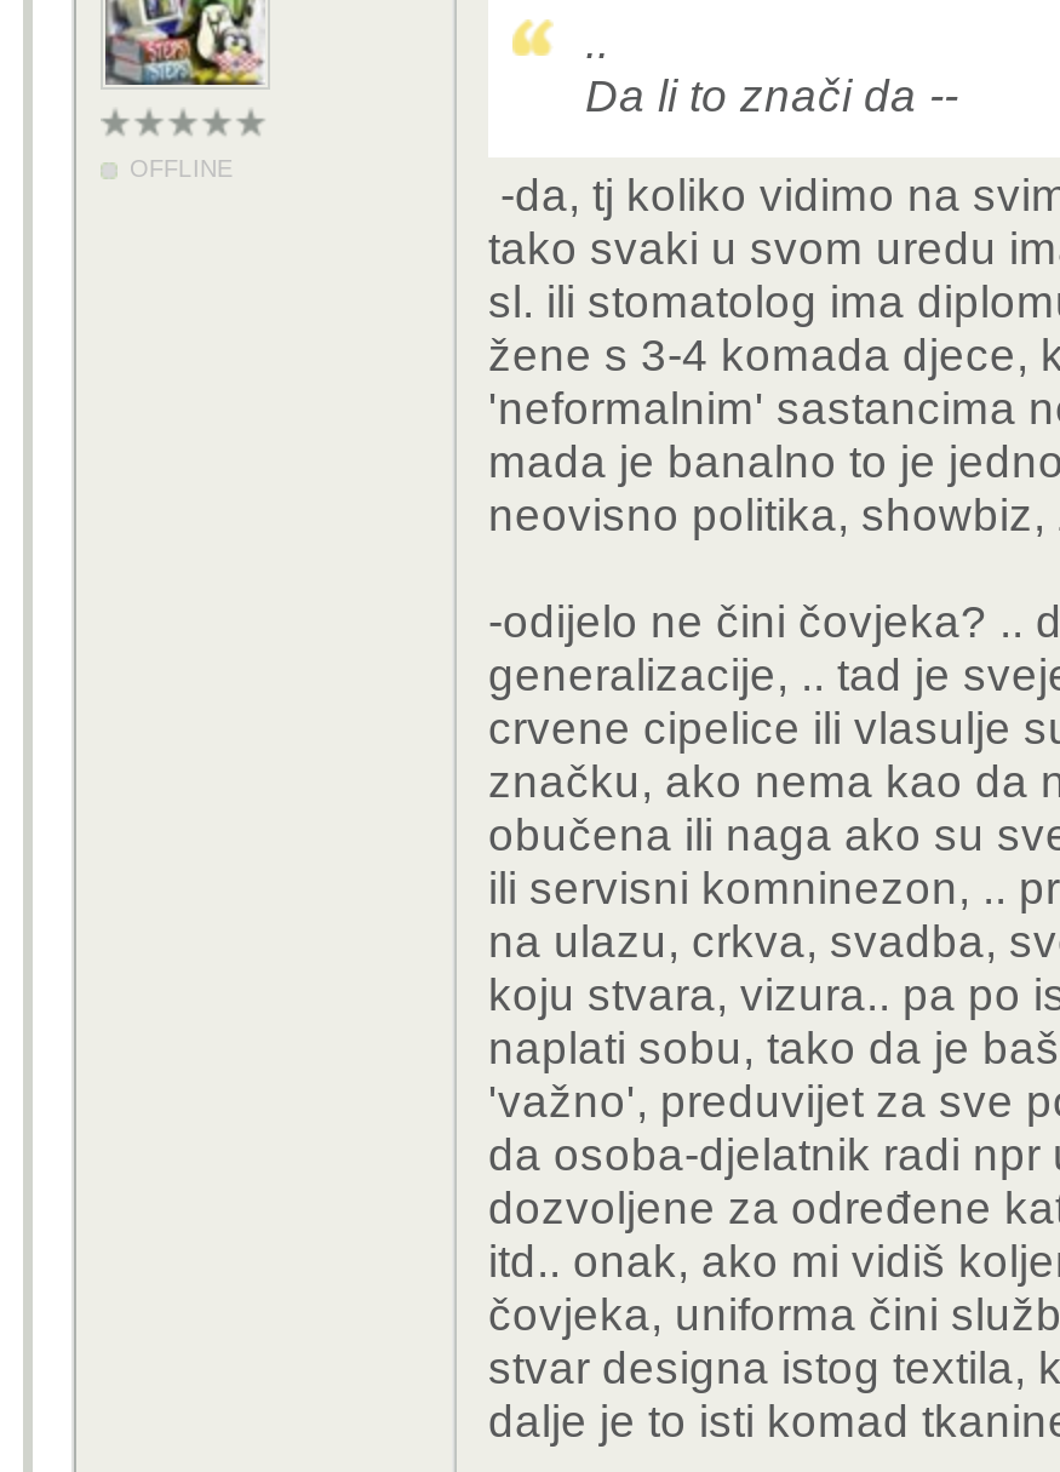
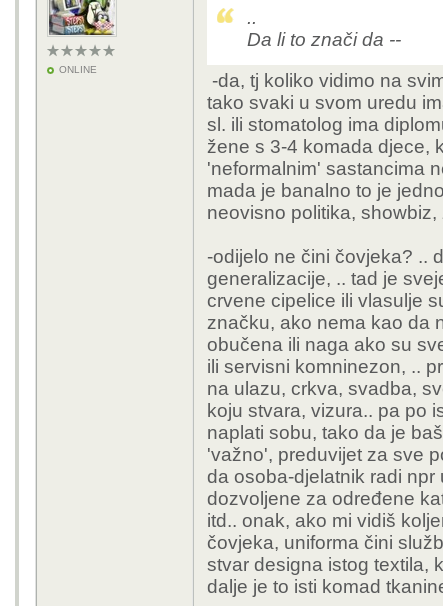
[130,155,234,182] OFFLINE -> [59,64,97,75] ONLINE

